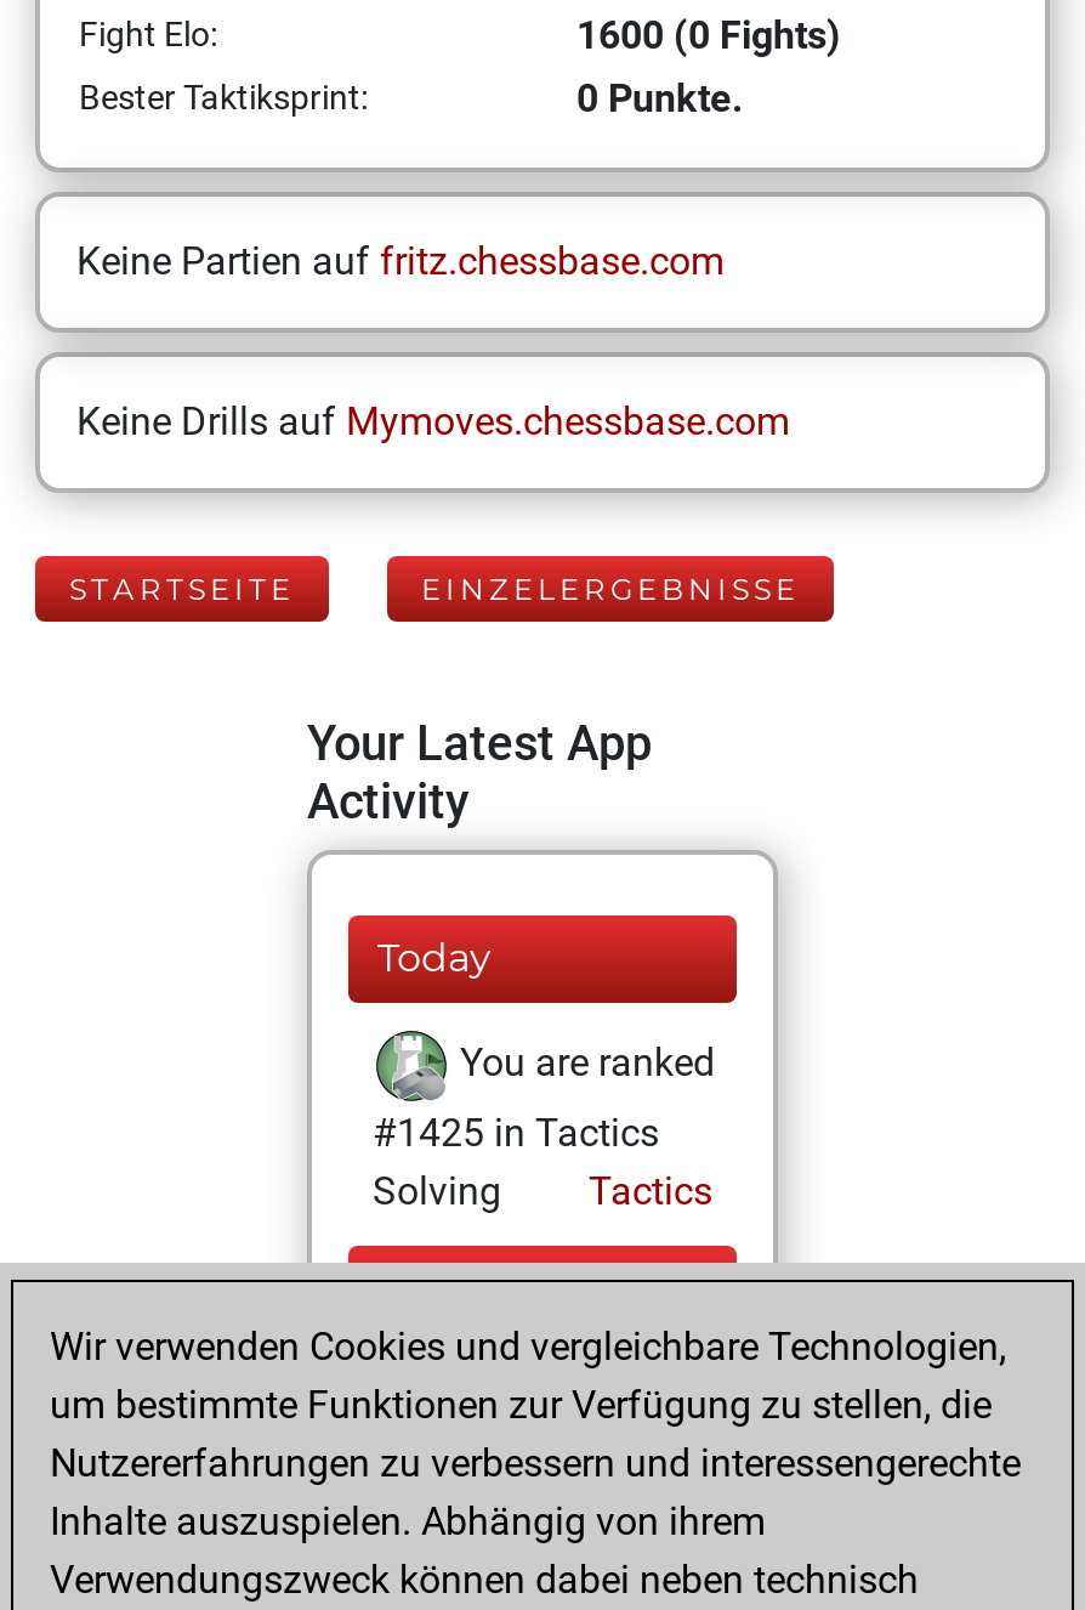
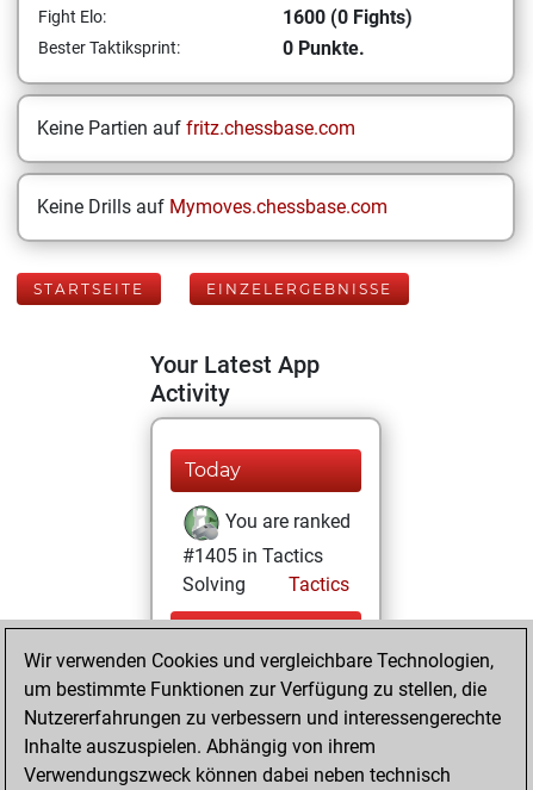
[373,1110,659,1156] #1425 in Tactics -> [182,545,323,567] #1405 in Tactics

